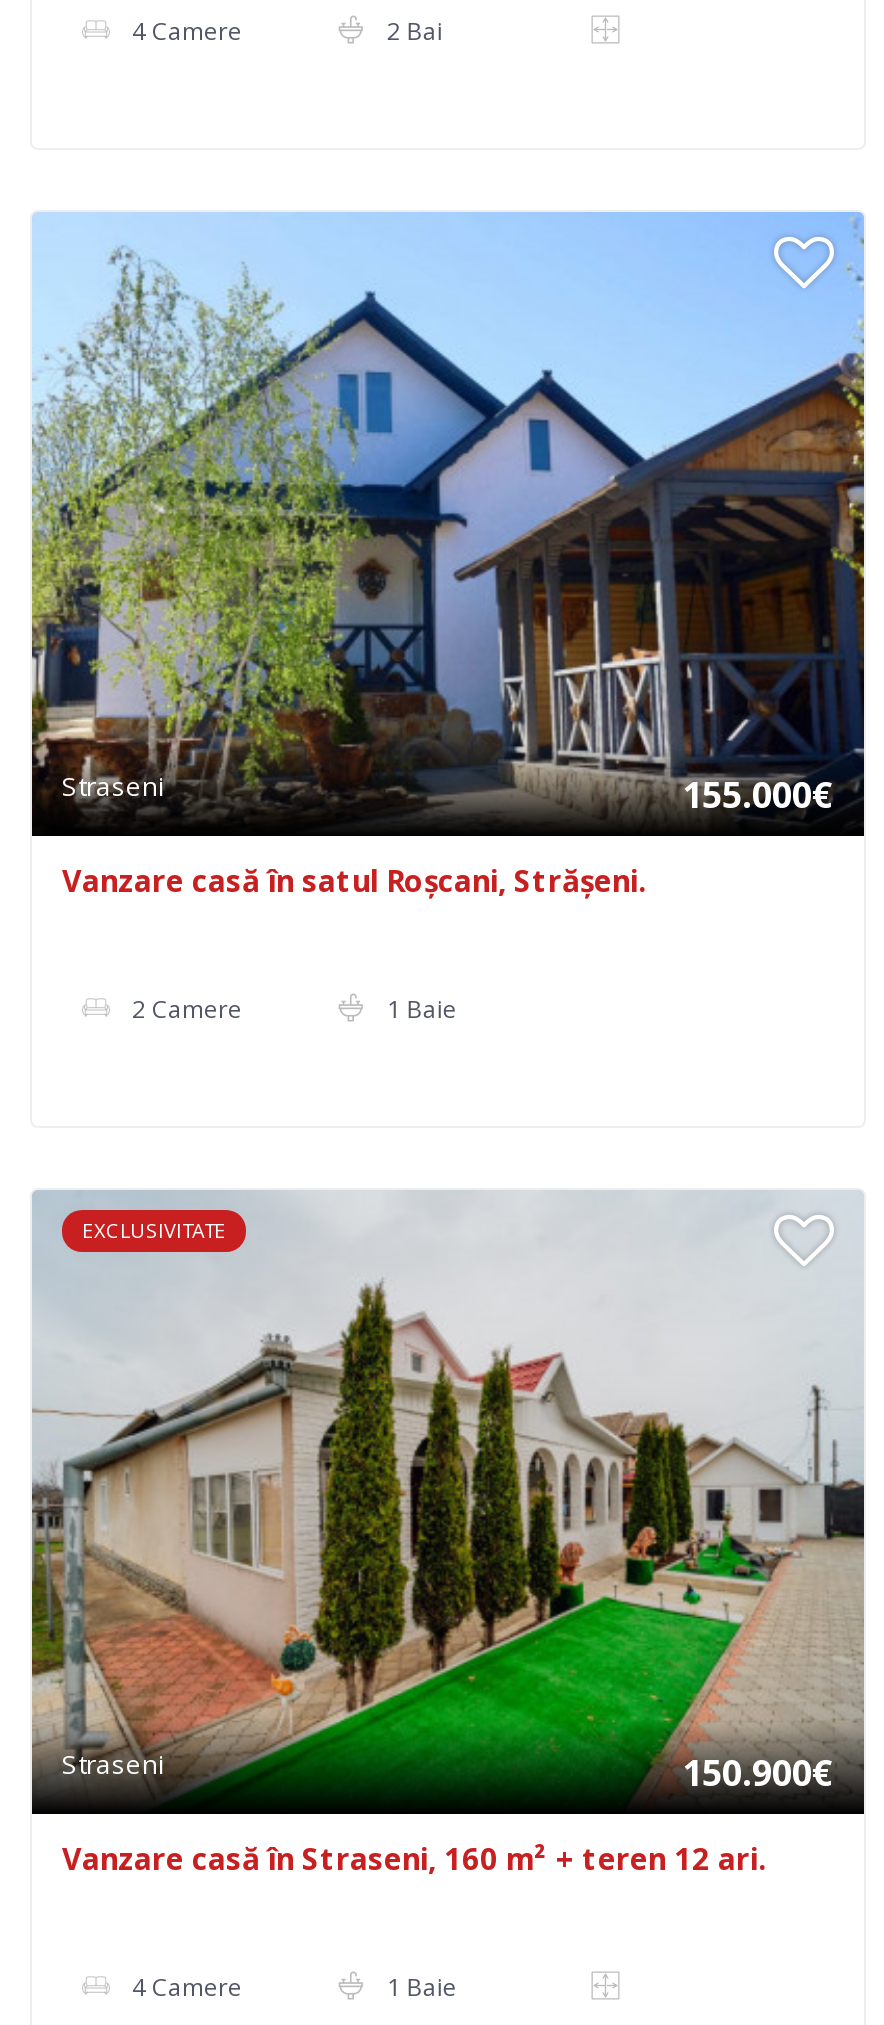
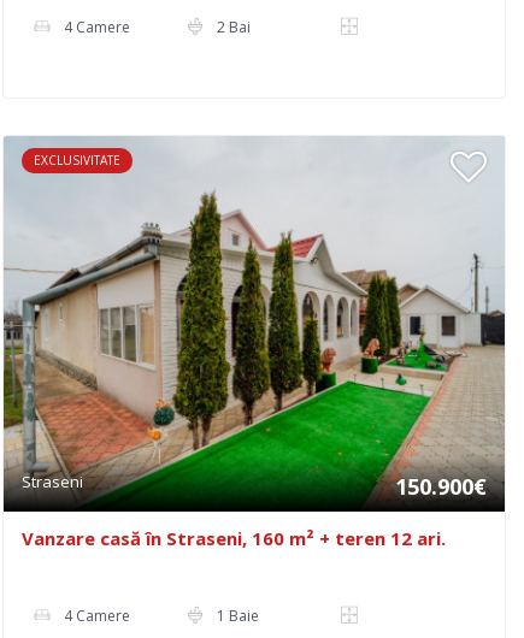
[32,212,866,1026] [image] | Straseni | 155.000€ | Vanzare casă în satul Roșcani, Strășeni. | 2 Camere | 1 Baie -> none

